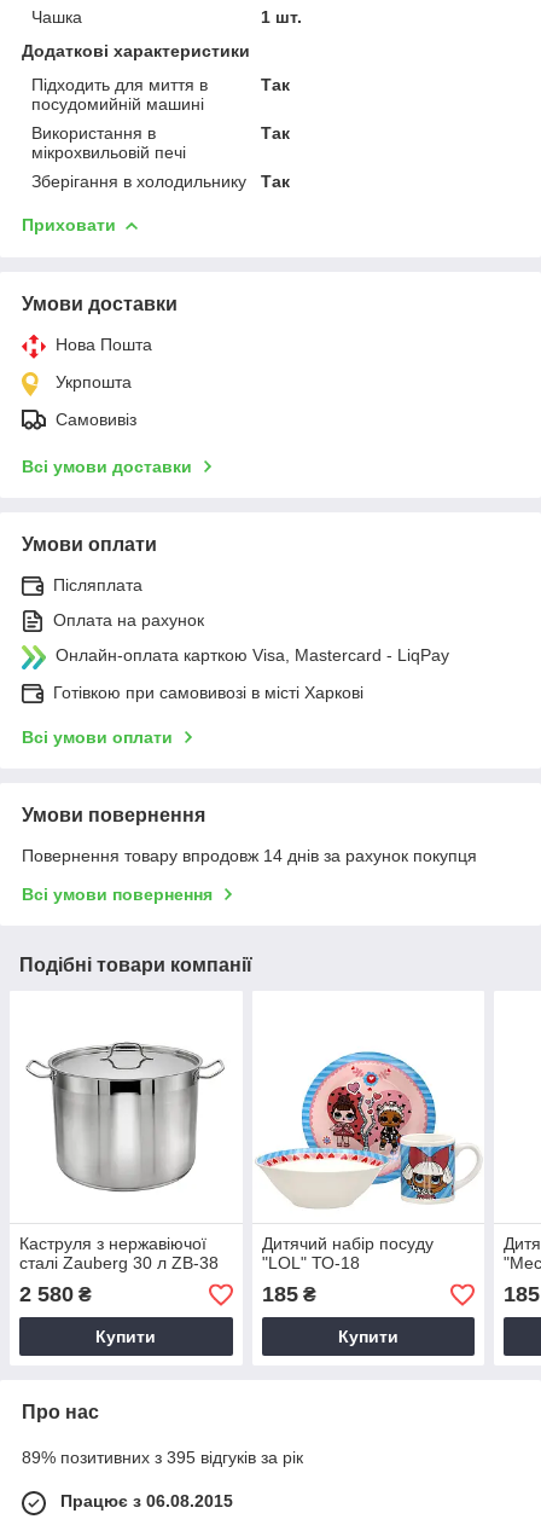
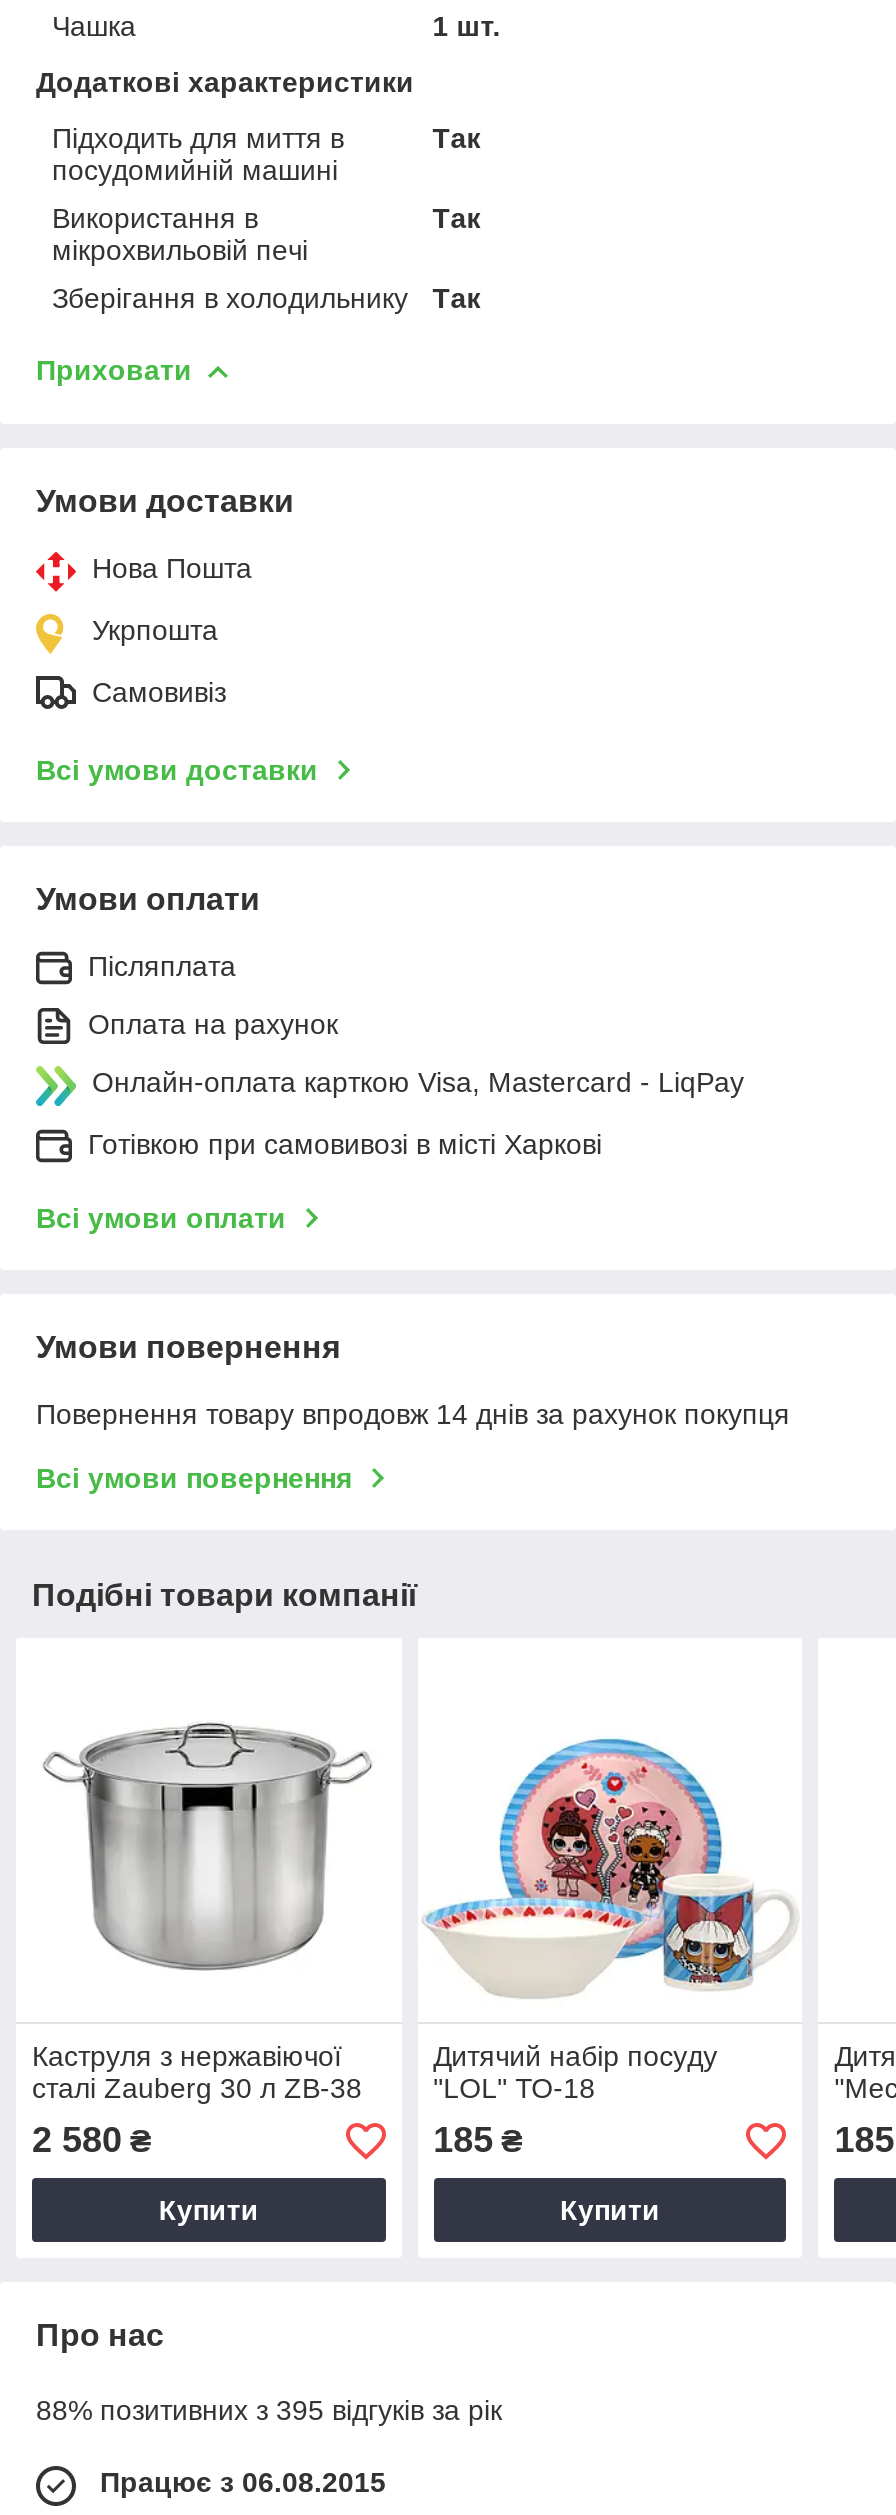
[22,1448,303,1467] 89% позитивних з 395 відгуків за рік -> [36,2395,502,2427] 88% позитивних з 395 відгуків за рік

